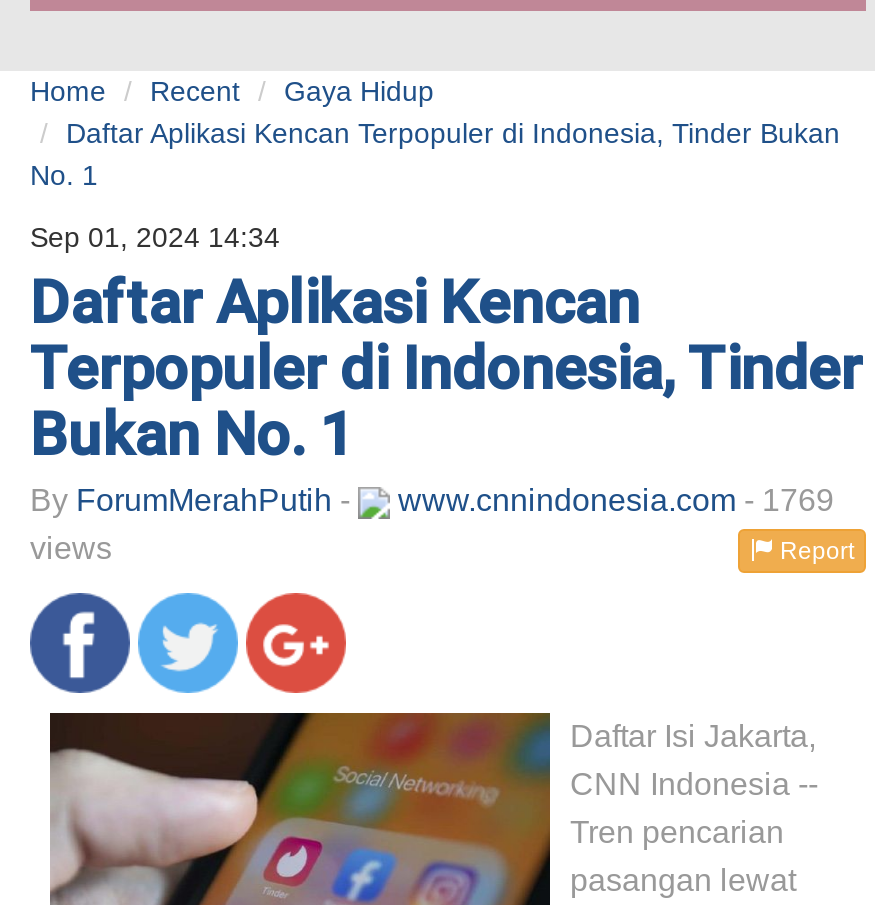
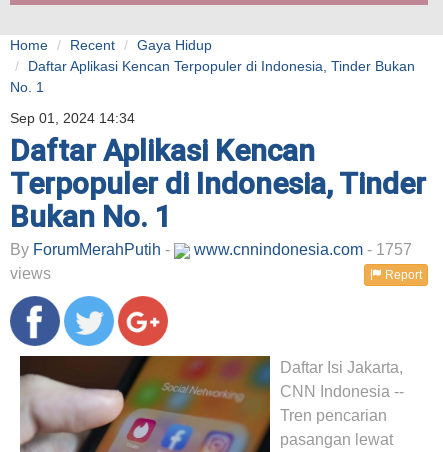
[390,483,834,517] www.cnnindonesia.com - 1769 -> [190,241,412,258] www.cnnindonesia.com - 1757

